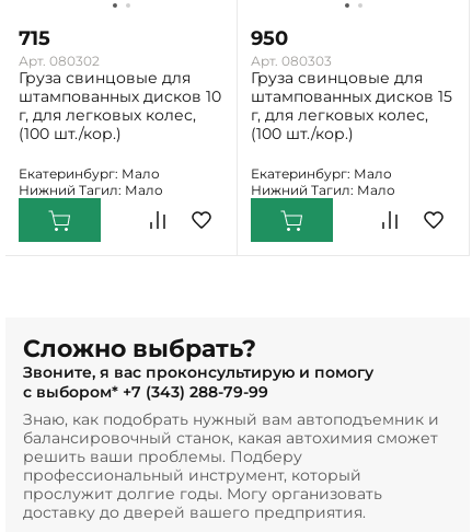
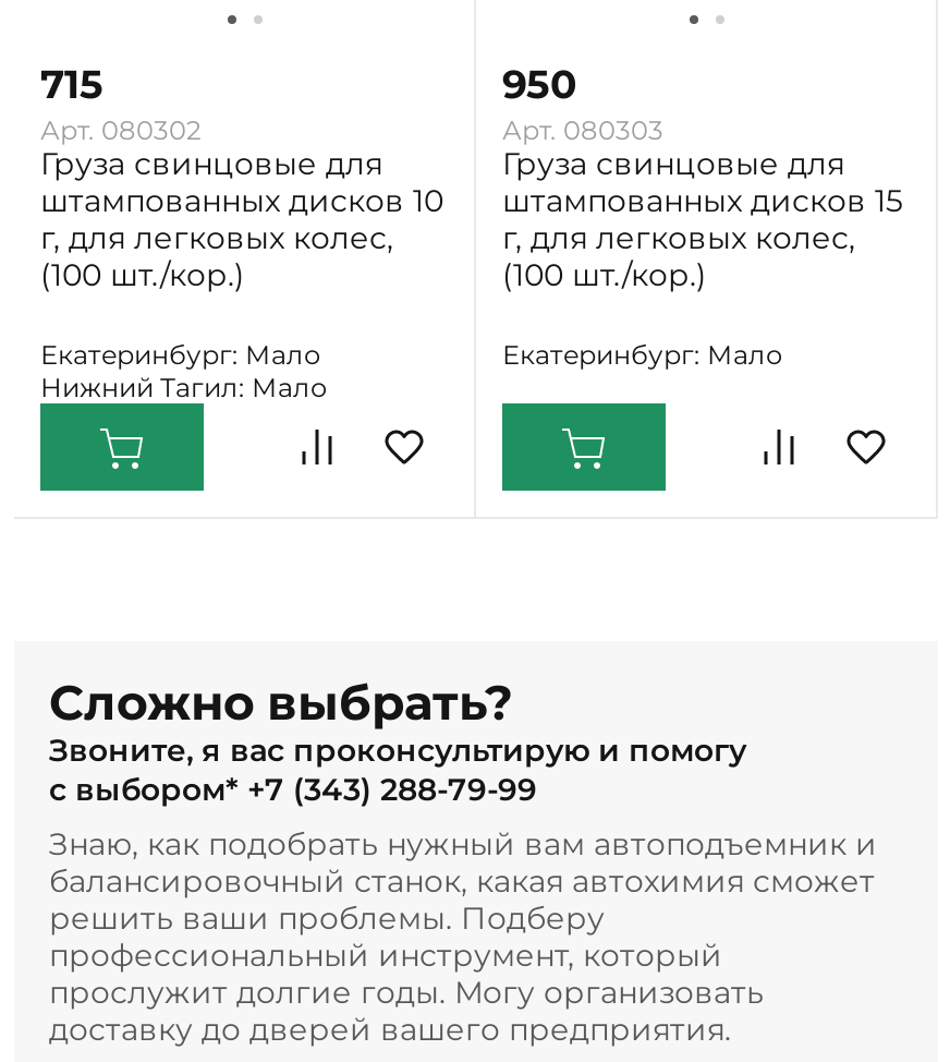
[251,182,395,198] Нижний Тагил: Мало -> none

